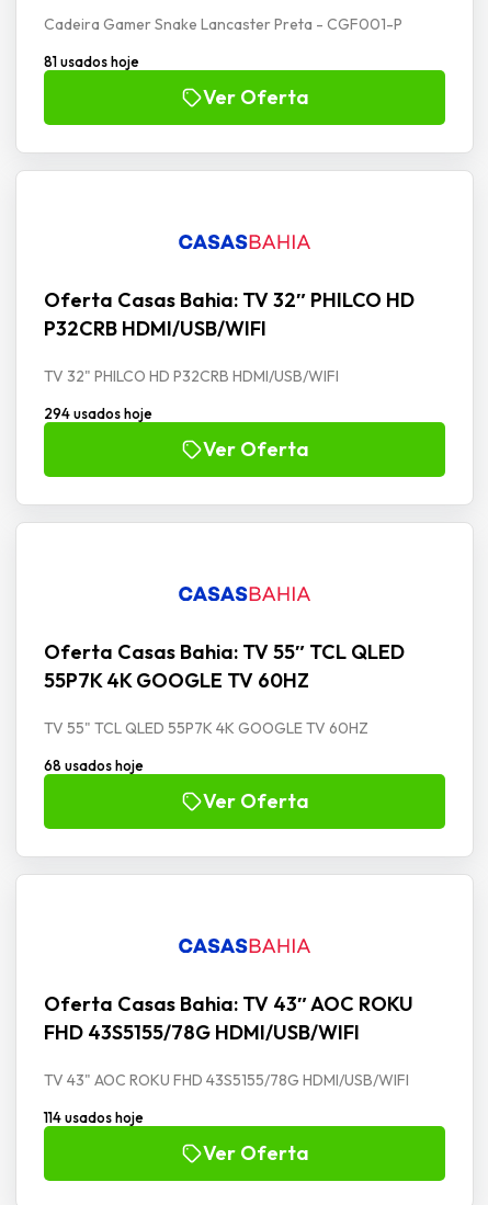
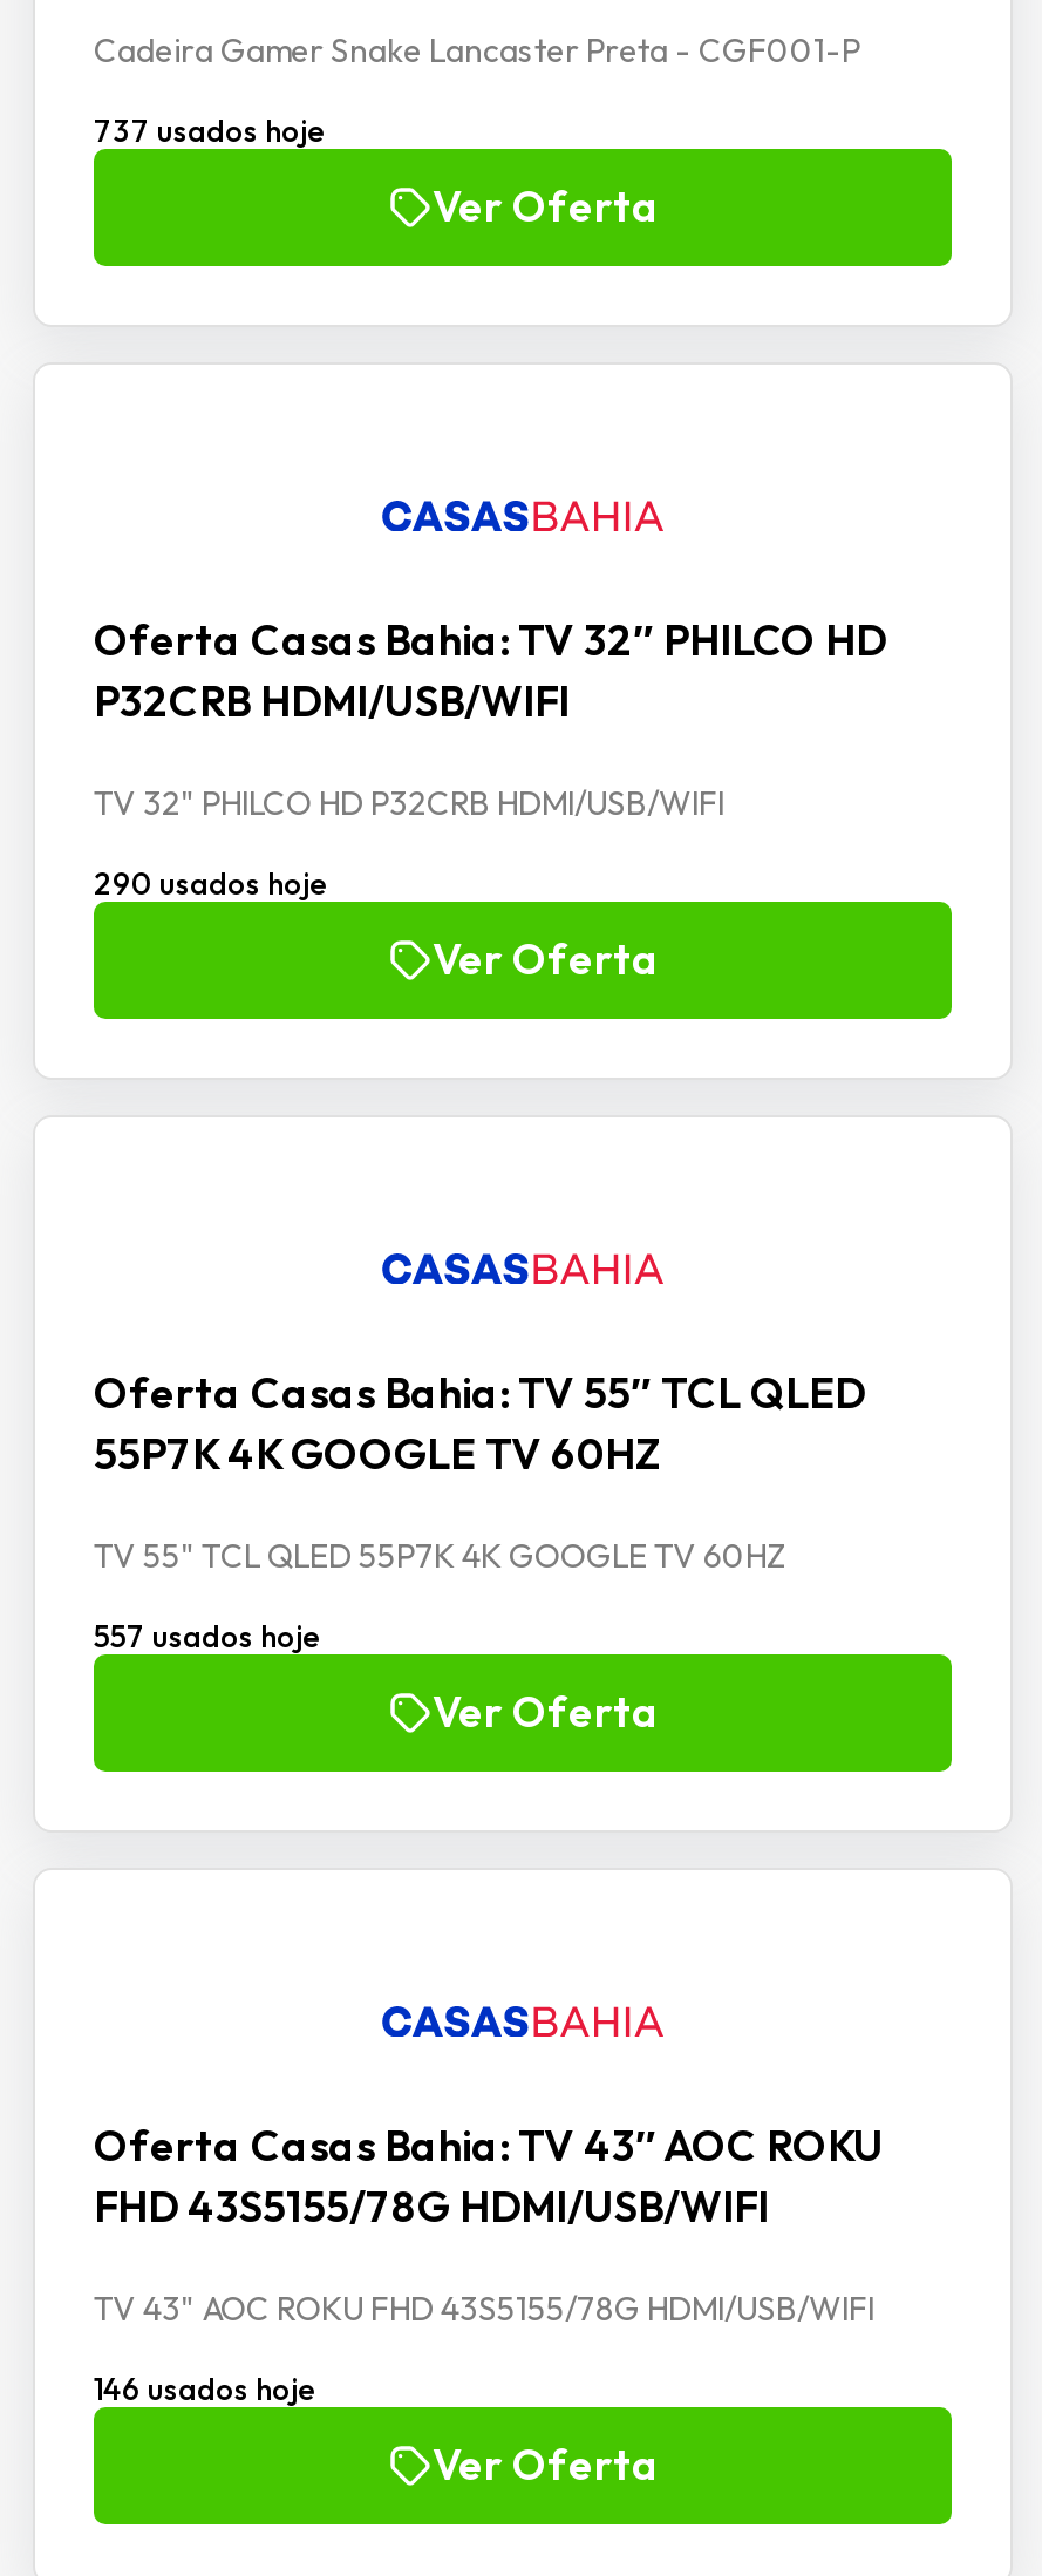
[44,52,139,70] 81 usados hoje -> [94,111,326,148] 737 usados hoje
[44,404,152,422] 294 usados hoje -> [94,864,328,901] 290 usados hoje
[44,756,144,774] 68 usados hoje -> [94,1616,321,1654] 557 usados hoje
[44,1108,144,1126] 114 usados hoje -> [94,2369,316,2407] 146 usados hoje

